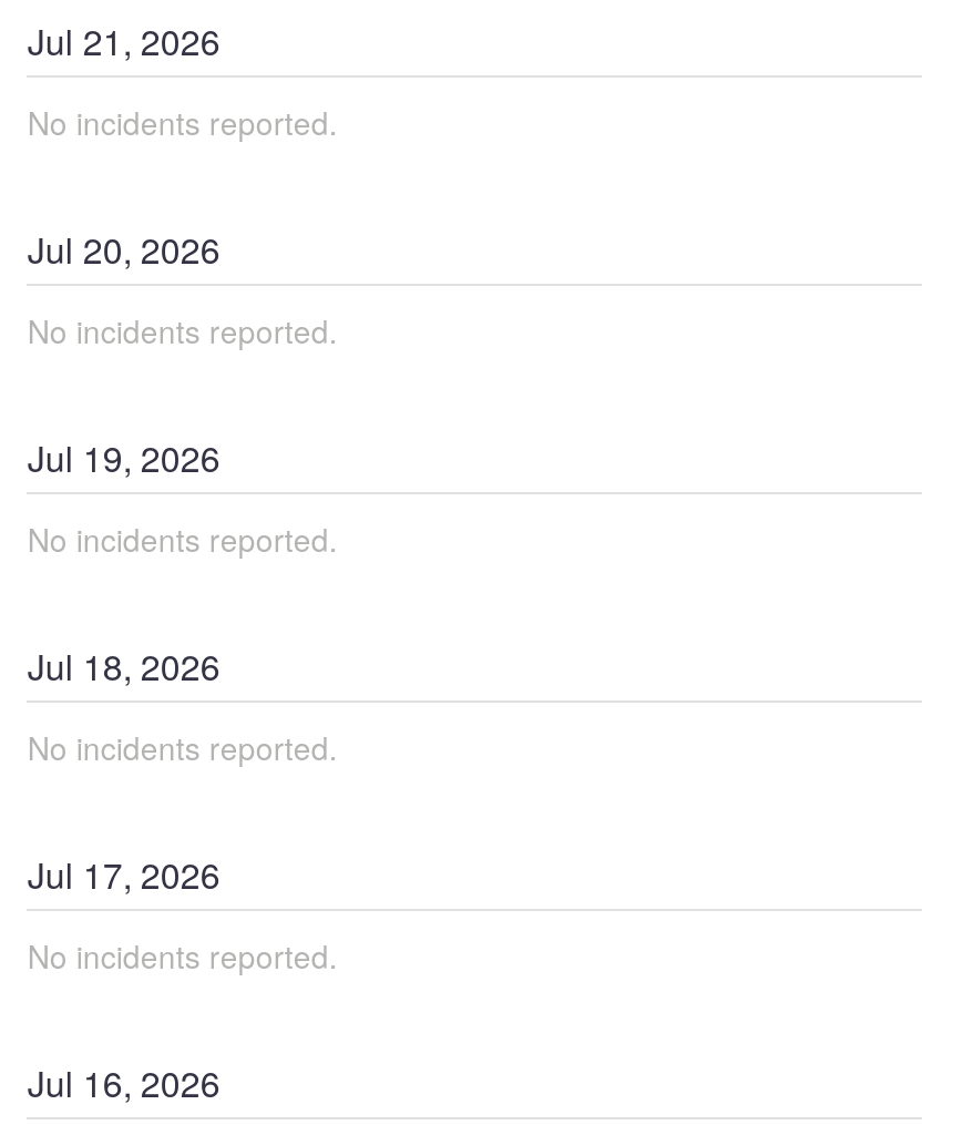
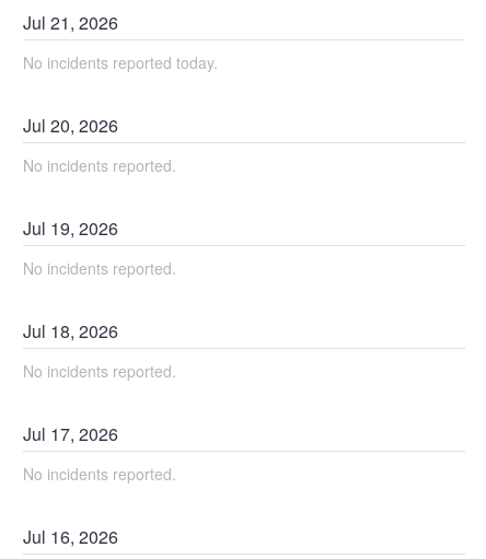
[27,100,338,144] No incidents reported. -> [23,51,218,73] No incidents reported today.

